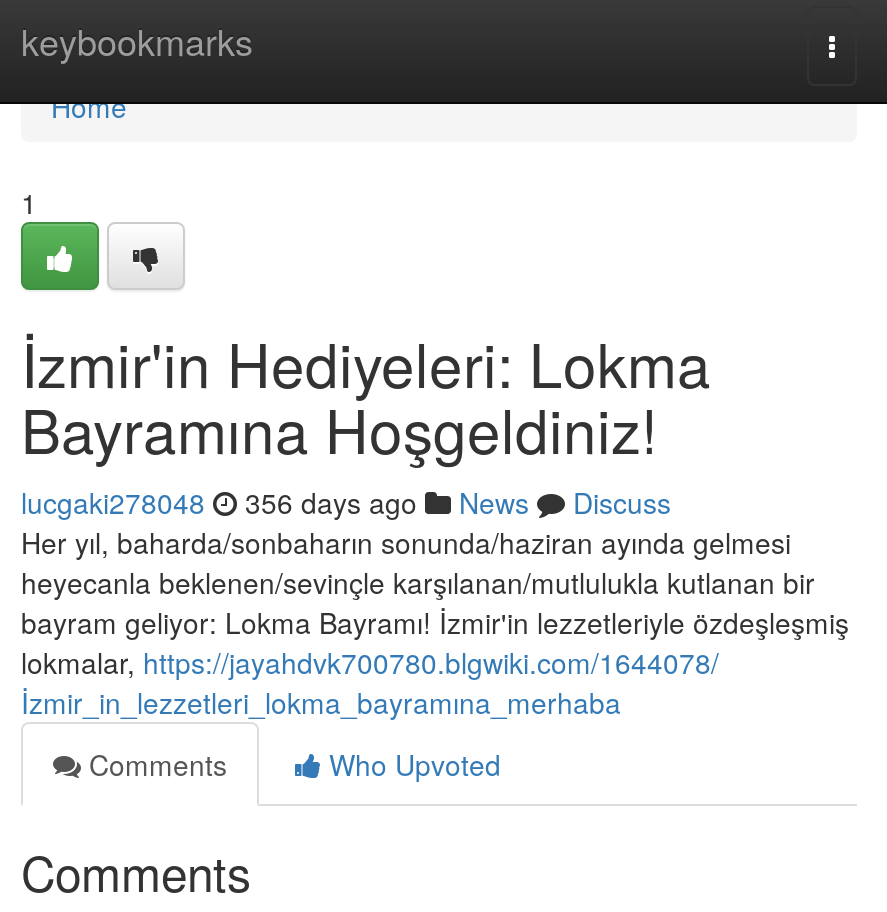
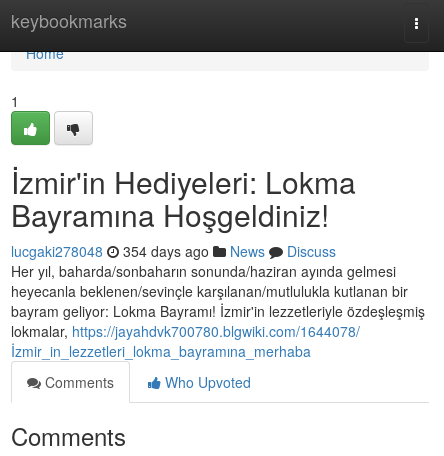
[21,482,671,522] lucgaki278048 356 days ago News Discuss -> [11,241,336,261] lucgaki278048 354 days ago News Discuss

